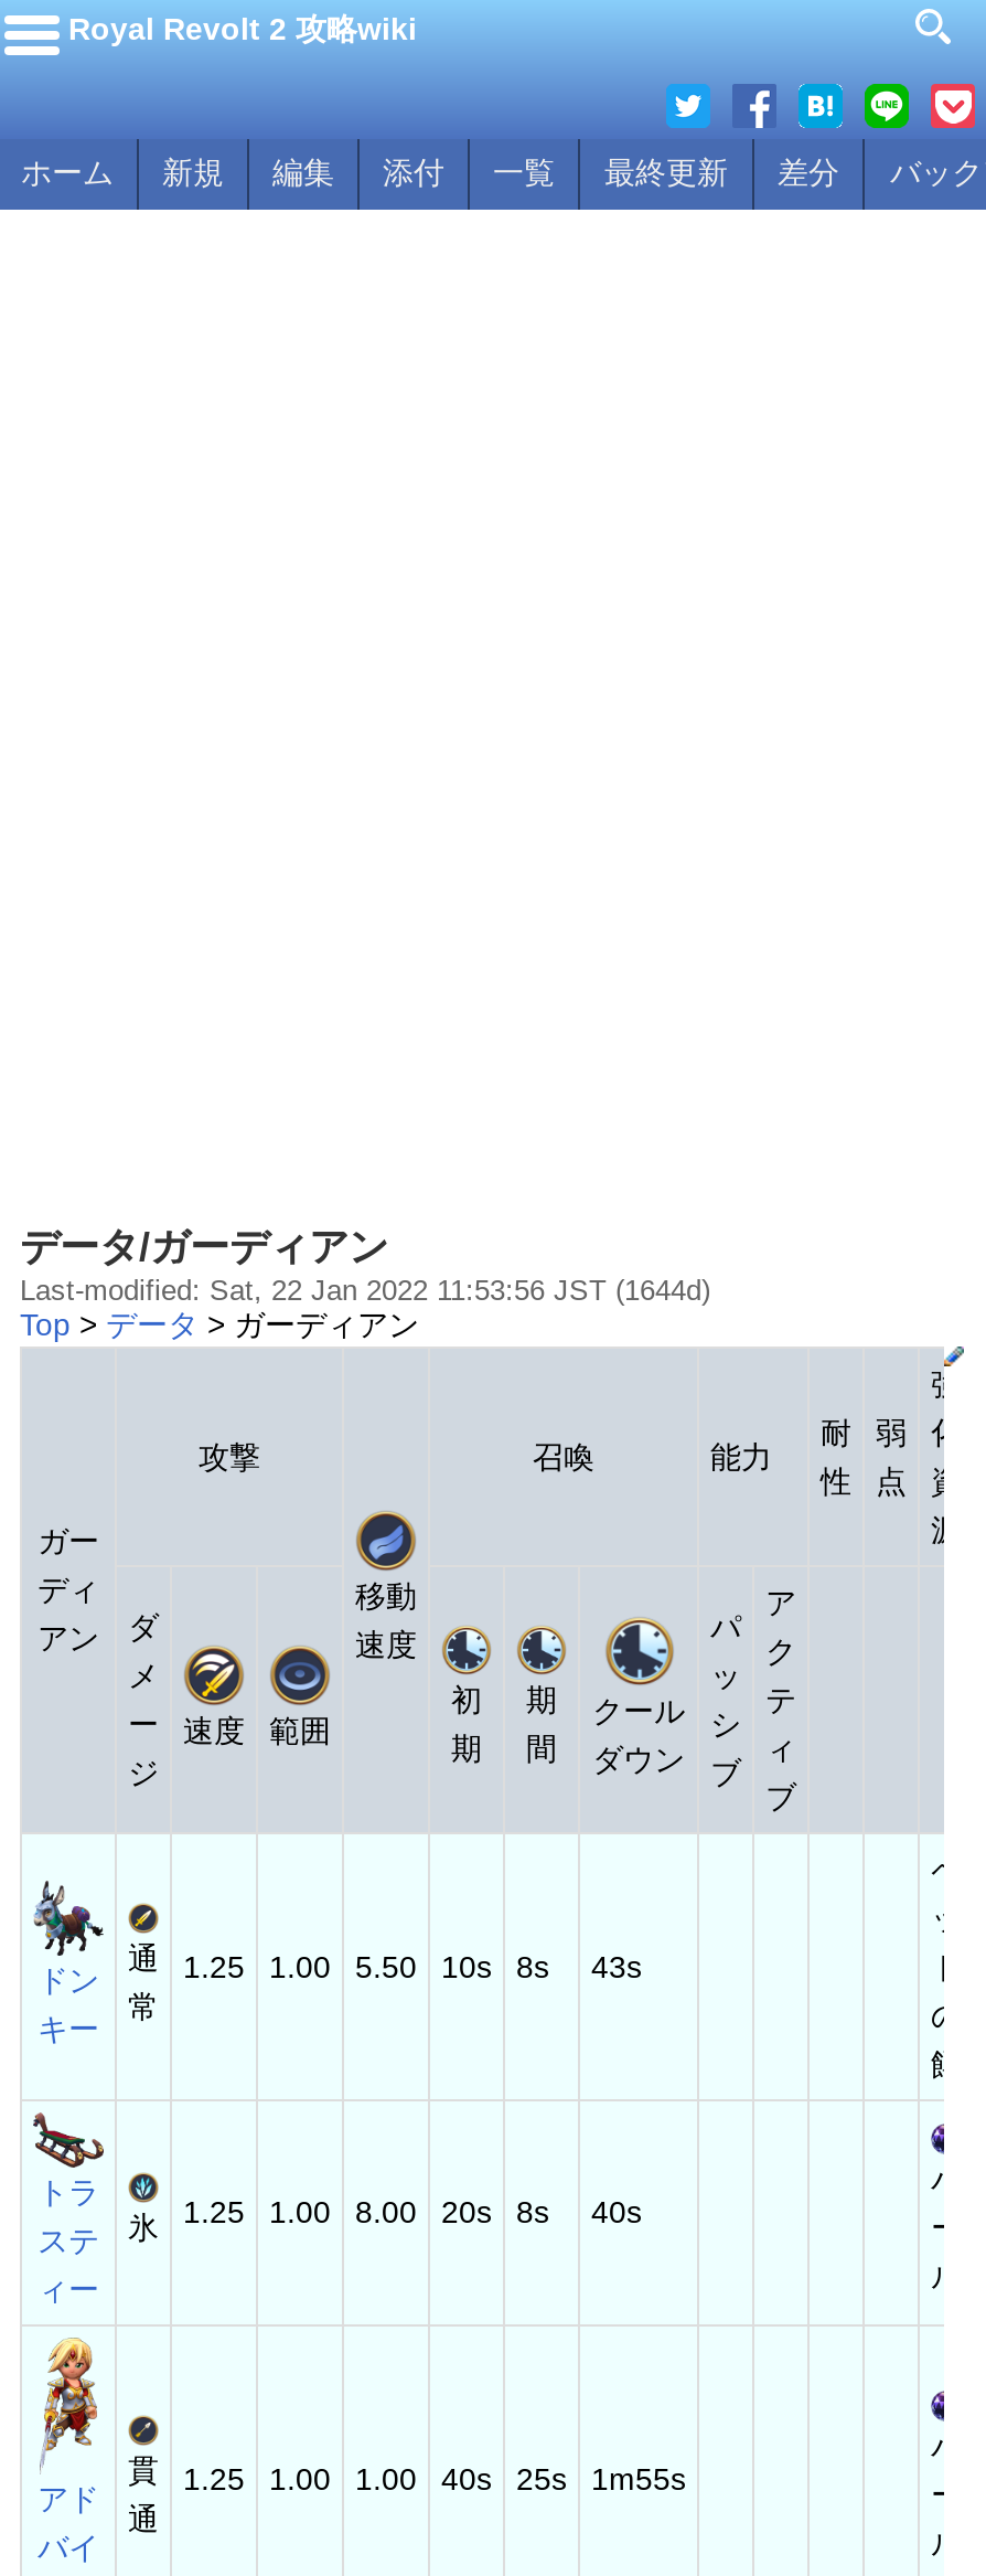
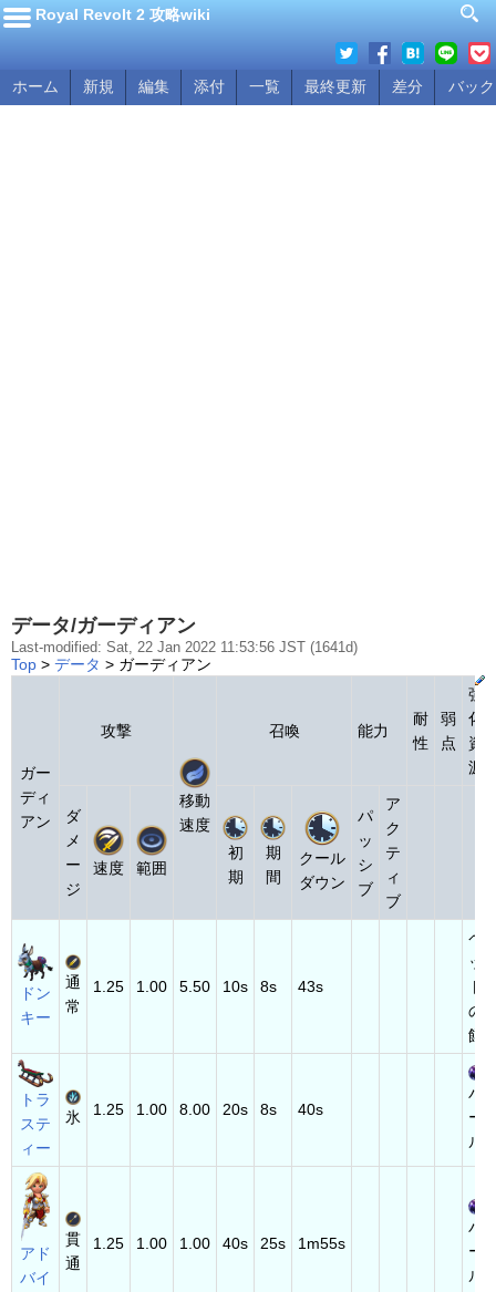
[20,1274,710,1307] Last-modified: Sat, 22 Jan 2022 11:53:56 JST (1644d) -> [11,639,358,655] Last-modified: Sat, 22 Jan 2022 11:53:56 JST (1641d)

